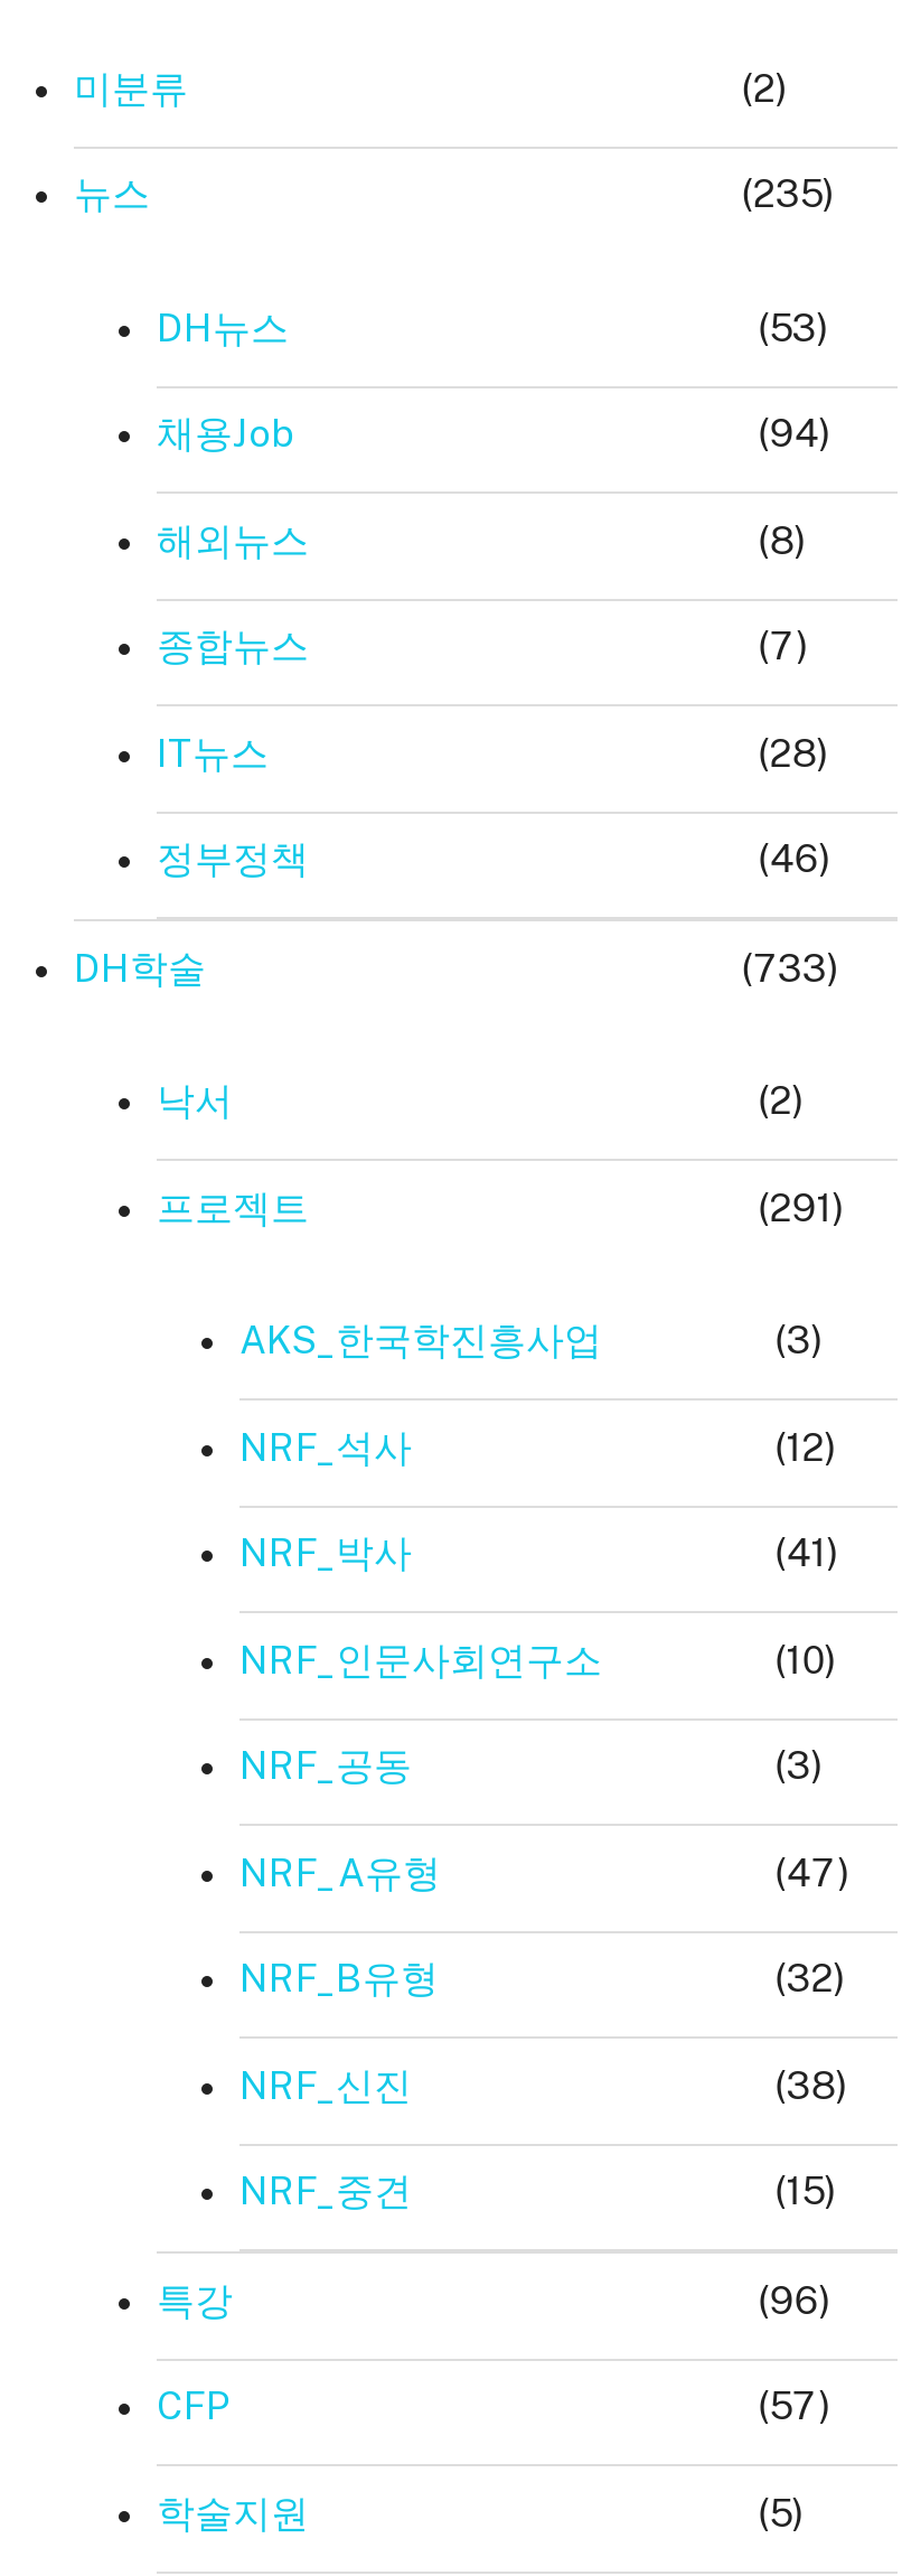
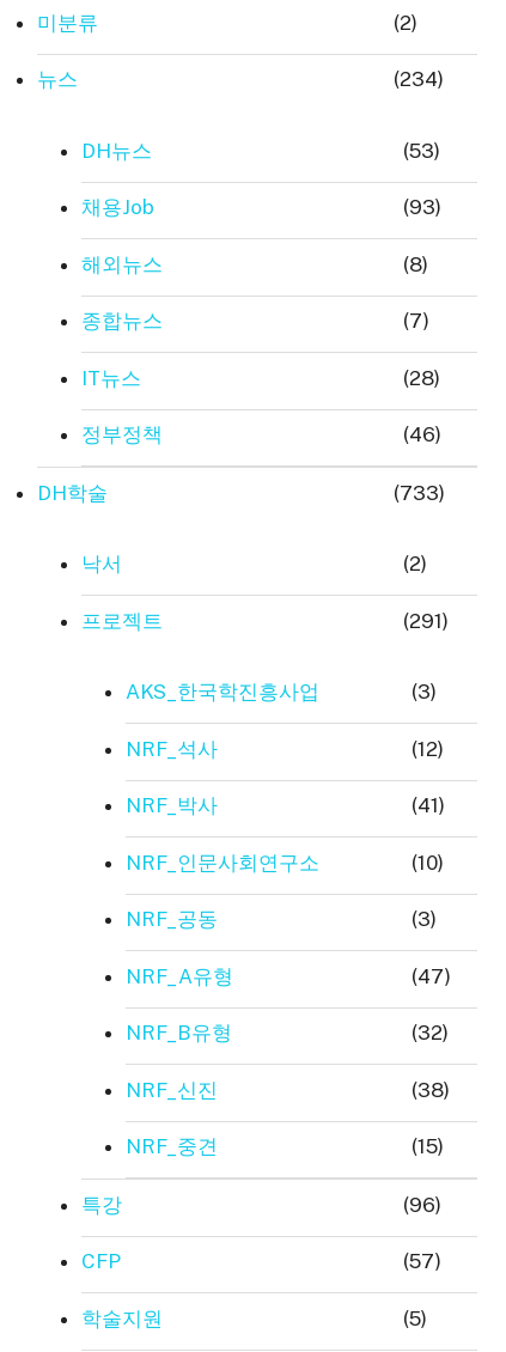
[733,172,834,217] (235) -> [389,67,444,91] (234)
[749,411,830,456] (94) -> [398,195,441,219] (93)

